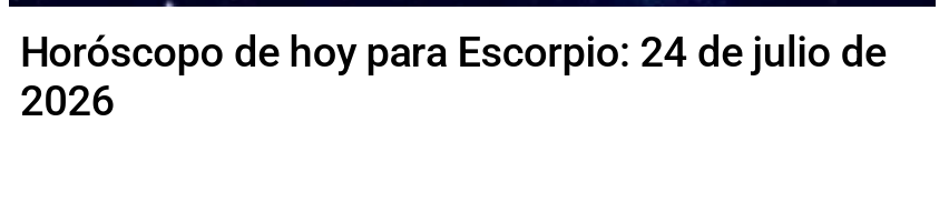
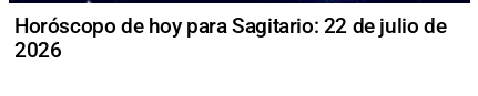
[20,27,886,78] Horóscopo de hoy para Escorpio: 24 de julio de -> [14,14,446,39] Horóscopo de hoy para Sagitario: 22 de julio de

